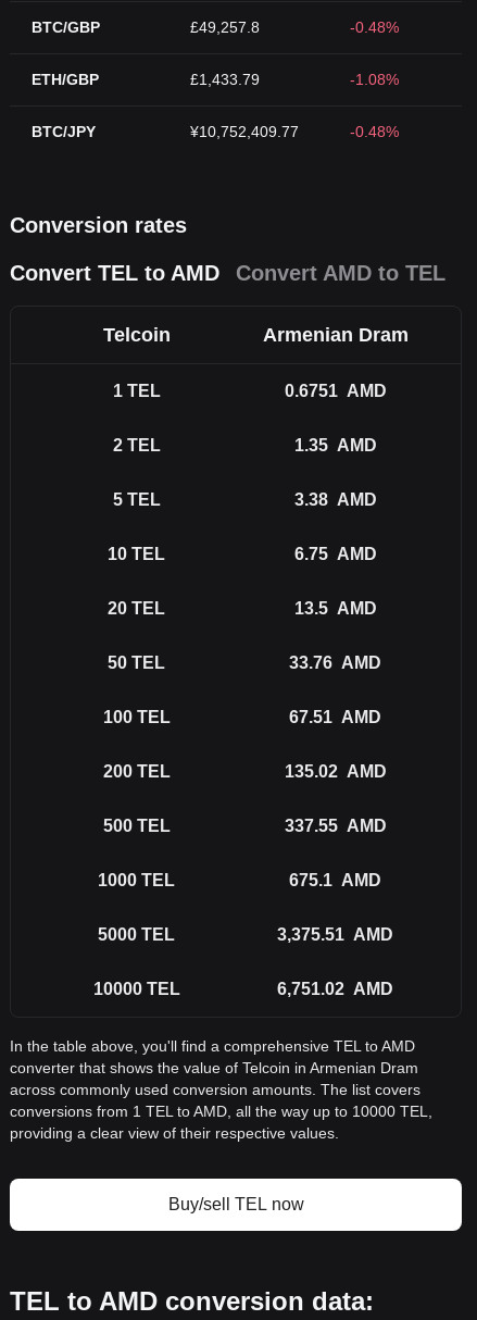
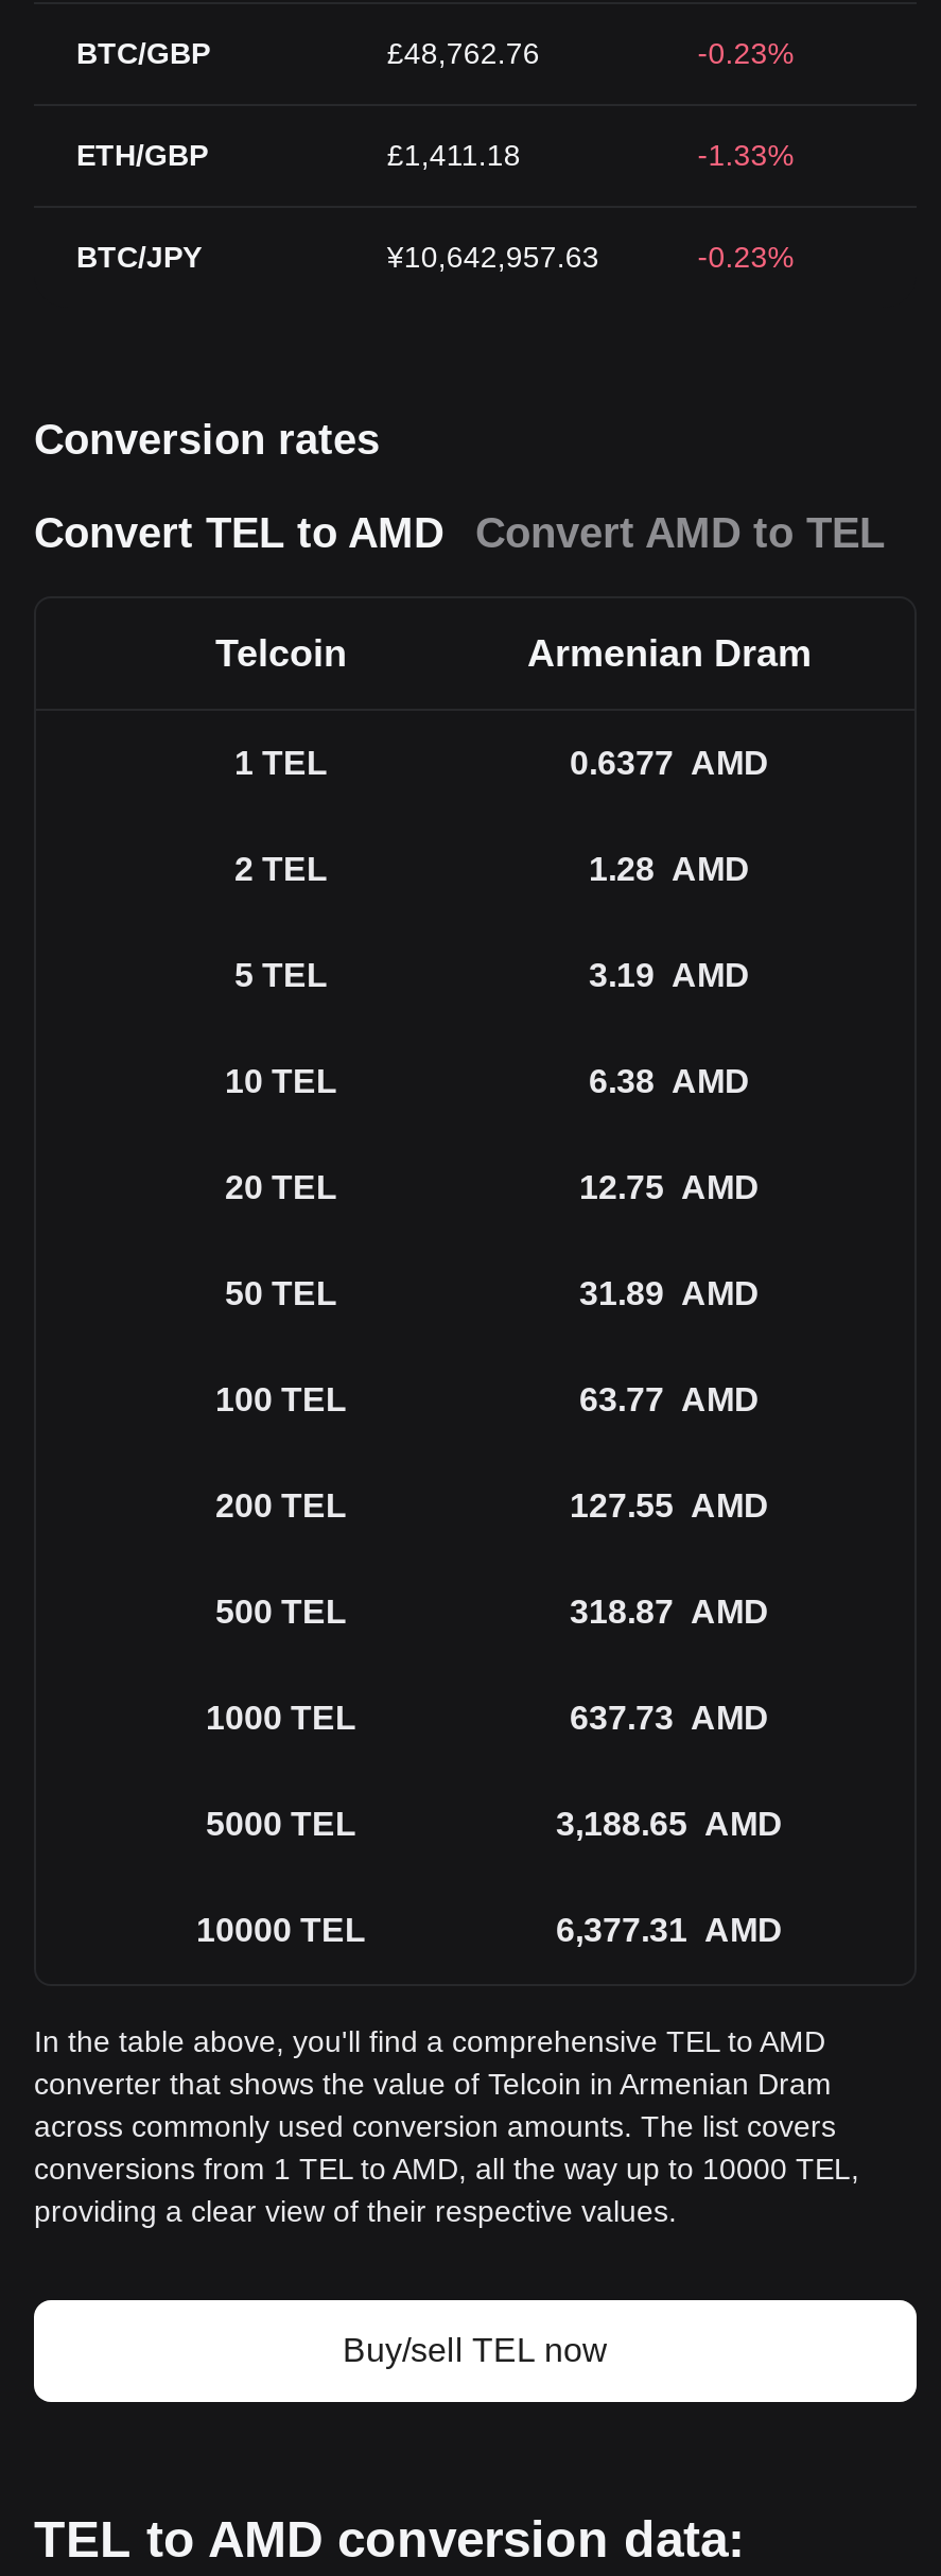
[191,18,260,36] £49,257.8 -> [387,36,540,70] £48,762.76
[350,18,399,36] -0.48% -> [698,36,793,70] -0.23%
[191,71,260,88] £1,433.79 -> [387,138,521,172] £1,411.18
[350,71,399,88] -1.08% -> [698,138,793,172] -1.33%
[191,123,299,140] ¥10,752,409.77 -> [387,240,599,274] ¥10,642,957.63
[350,123,399,140] -0.48% -> [698,240,793,274] -0.23%
[284,382,386,400] 0.6751 AMD -> [570,745,769,781] 0.6377 AMD
[294,436,376,454] 1.35 AMD -> [589,851,750,887] 1.28 AMD
[294,490,376,509] 3.38 AMD -> [589,957,750,993] 3.19 AMD
[294,545,376,563] 6.75 AMD -> [589,1063,750,1099] 6.38 AMD
[294,599,376,618] 13.5 AMD -> [579,1169,760,1205] 12.75 AMD
[289,653,381,672] 33.76 AMD -> [579,1275,760,1311] 31.89 AMD
[289,708,381,726] 67.51 AMD -> [579,1381,760,1417] 63.77 AMD
[284,762,386,781] 135.02 AMD -> [570,1487,769,1524] 127.55 AMD
[284,817,386,835] 337.55 AMD -> [570,1594,769,1630] 318.87 AMD
[289,871,381,889] 675.1 AMD -> [570,1700,769,1736] 637.73 AMD
[277,925,393,944] 3,375.51 AMD -> [556,1806,783,1842] 3,188.65 AMD
[277,980,393,998] 6,751.02 AMD -> [556,1912,783,1948] 6,377.31 AMD

